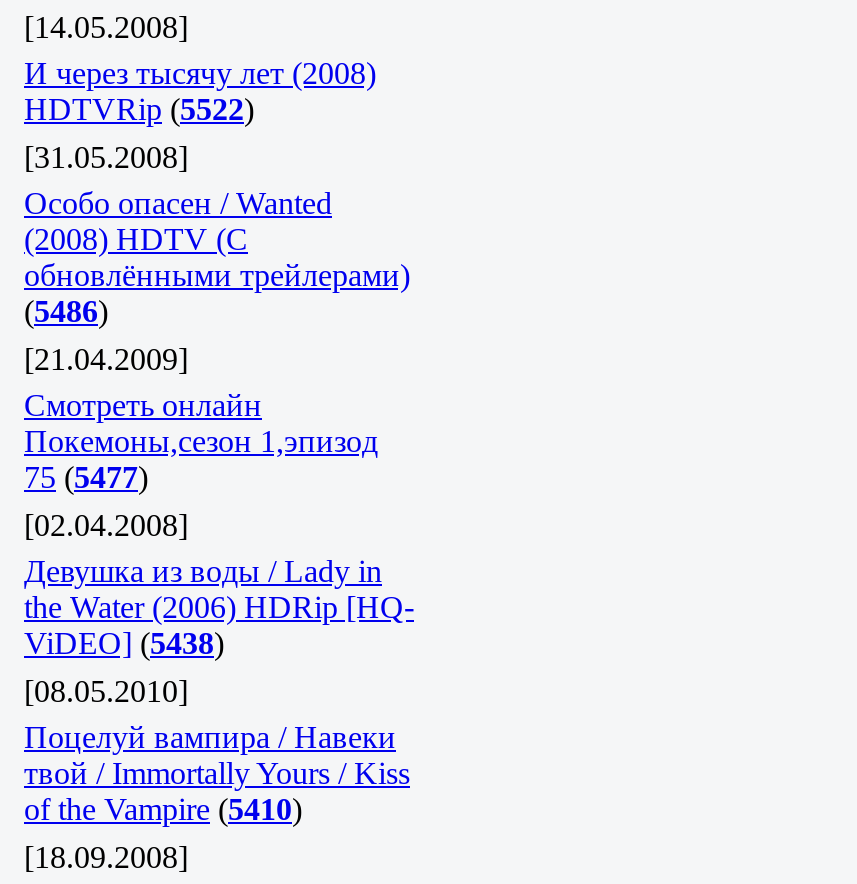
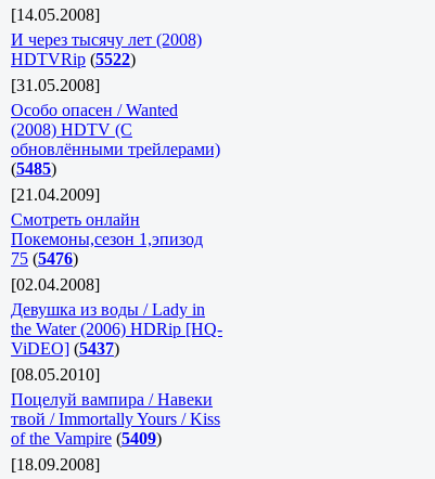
[24,294,108,328] (5486) -> [11,159,56,178] (5485)
[24,460,148,494] 75 (5477) -> [11,249,78,268] 75 (5476)
[24,626,224,660] ViDEO] (5438) -> [11,339,119,358] ViDEO] (5437)
[24,792,302,826] of the Vampire (5410) -> [11,429,162,448] of the Vampire (5409)

